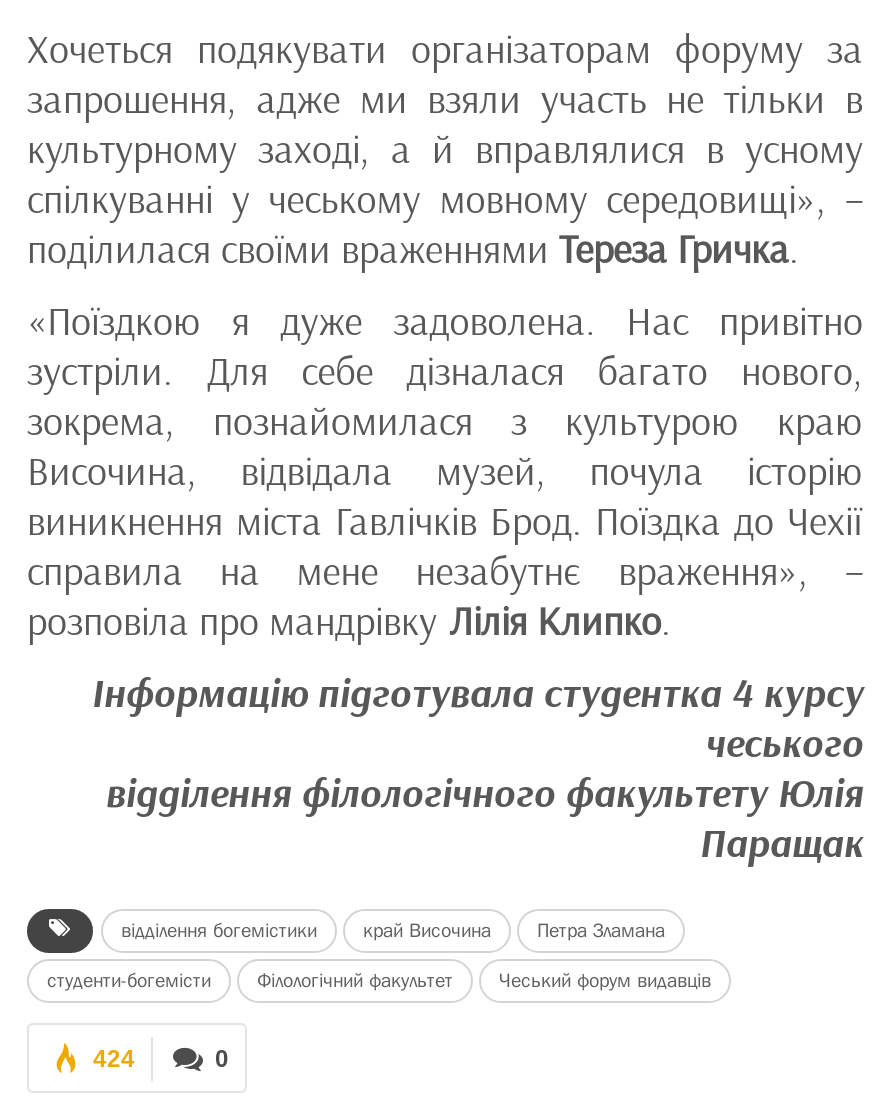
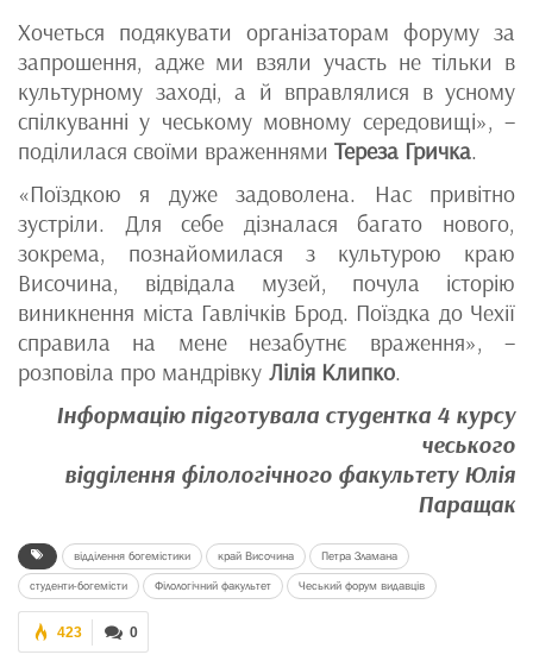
[93,1045,135,1073] 424 -> [57,624,82,641] 423

